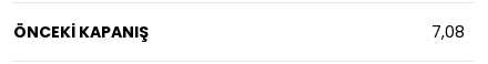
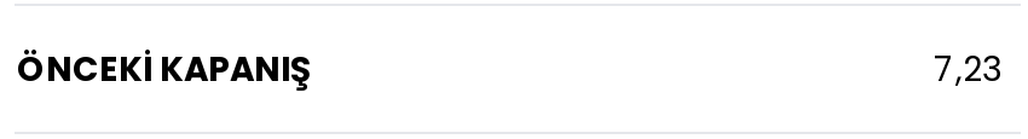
[431,21,465,43] 7,08 -> [934,45,1001,93] 7,23

